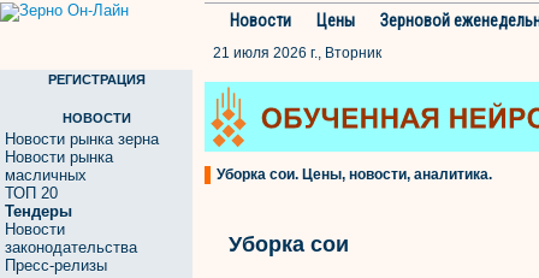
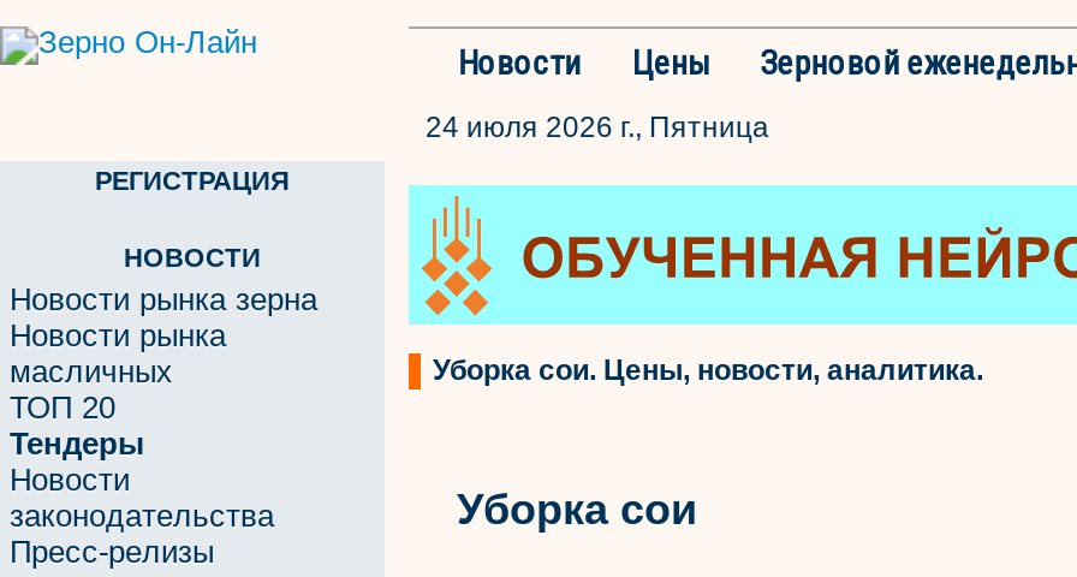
[213,45,381,61] 21 июля 2026 г., Вторник -> [426,111,769,144] 24 июля 2026 г., Пятница

